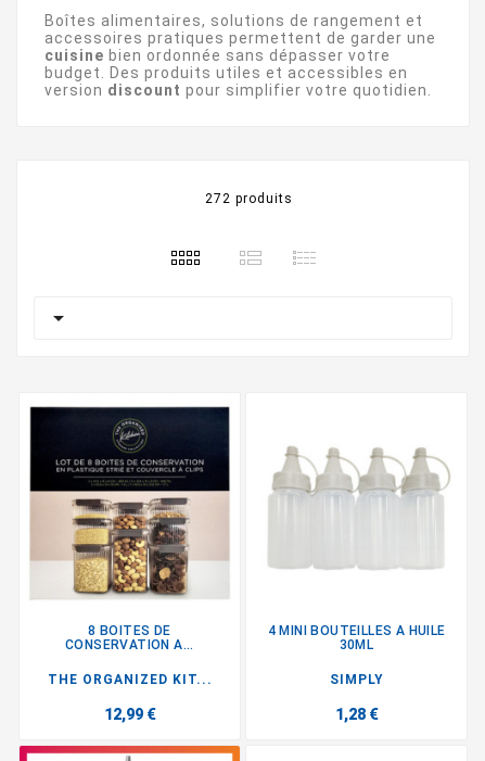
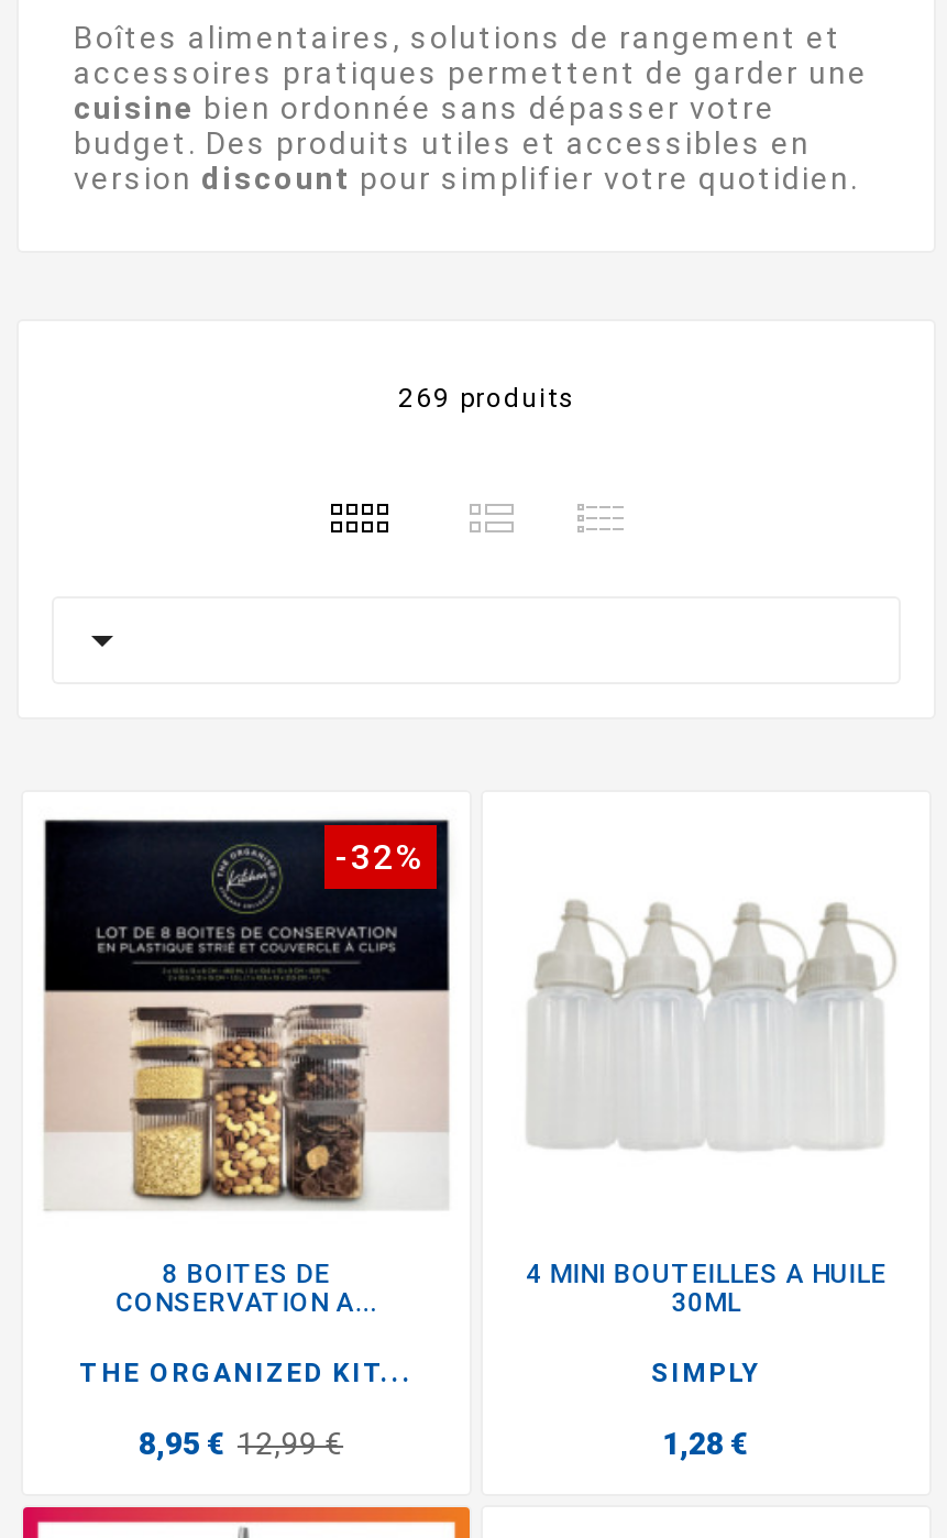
[205,191,292,206] 272 produits -> [398,383,576,414] 269 produits
none -> [335,836,426,878] -32%
[104,706,156,723] 12,99 € -> [138,1426,343,1461] 8,95 € 12,99 €

